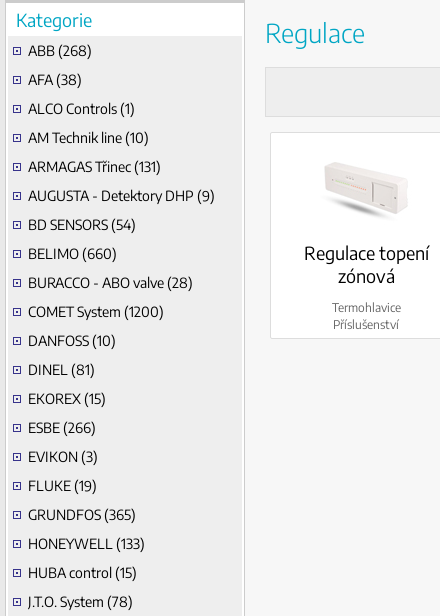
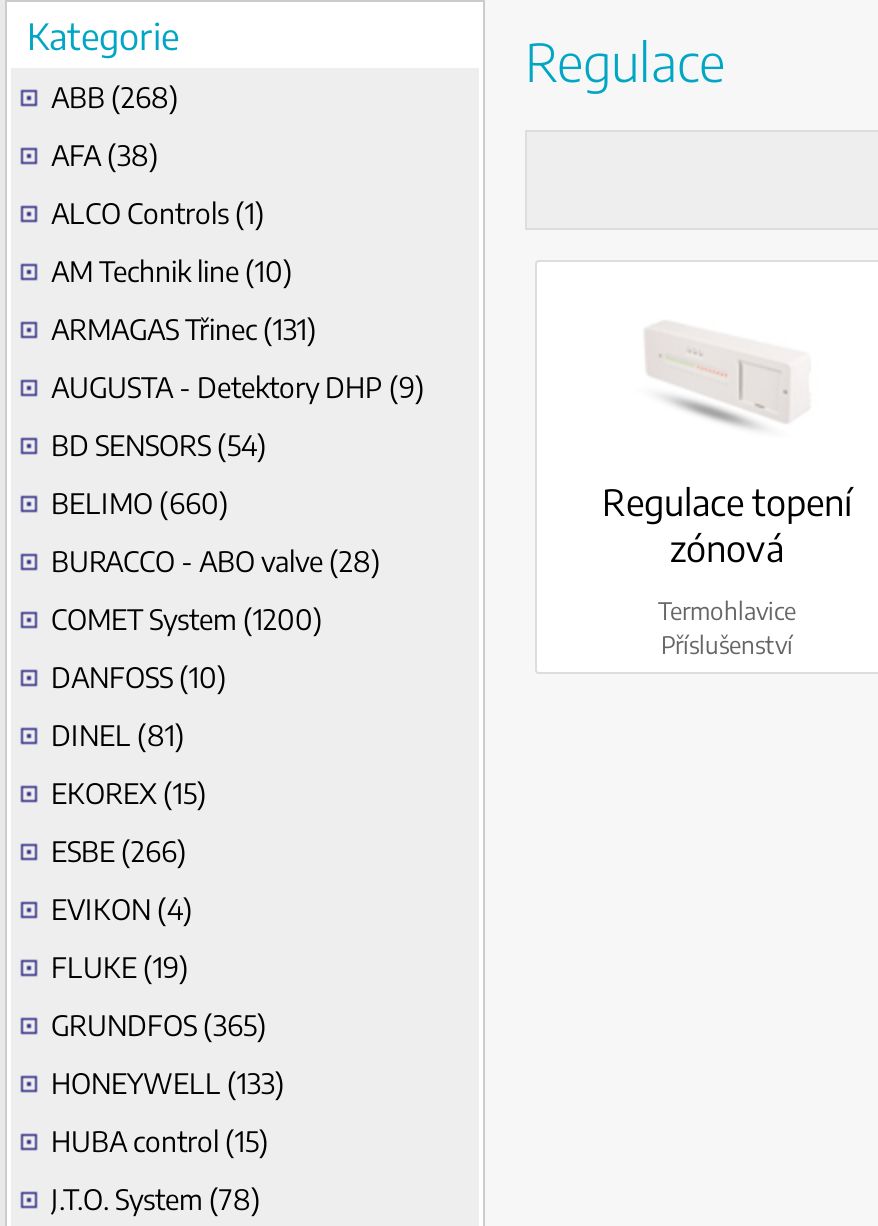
[28,448,98,465] EVIKON (3) -> [51,892,193,926] EVIKON (4)

